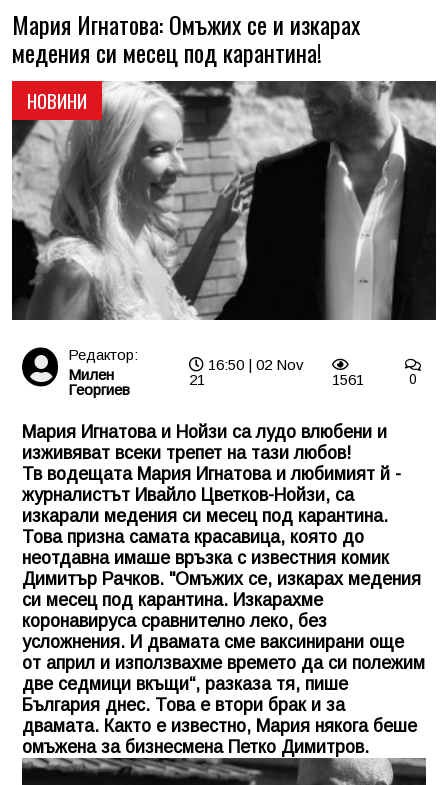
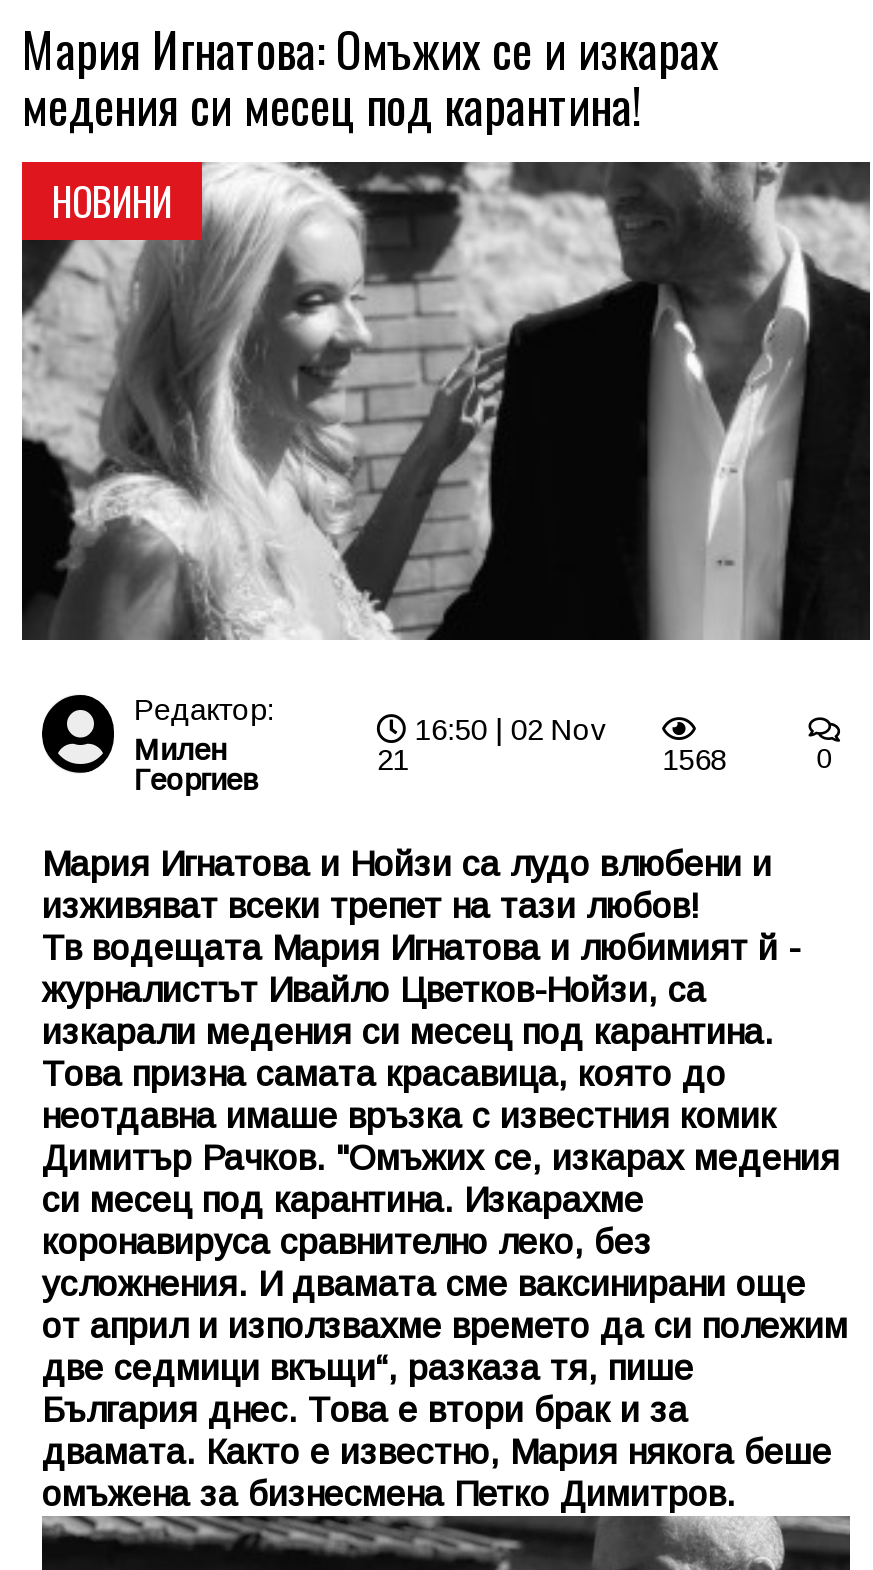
[332,370,364,387] 1561 -> [663,741,727,775] 1568

